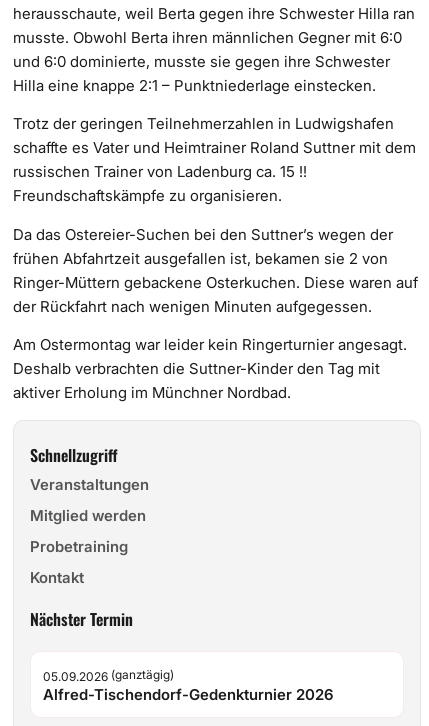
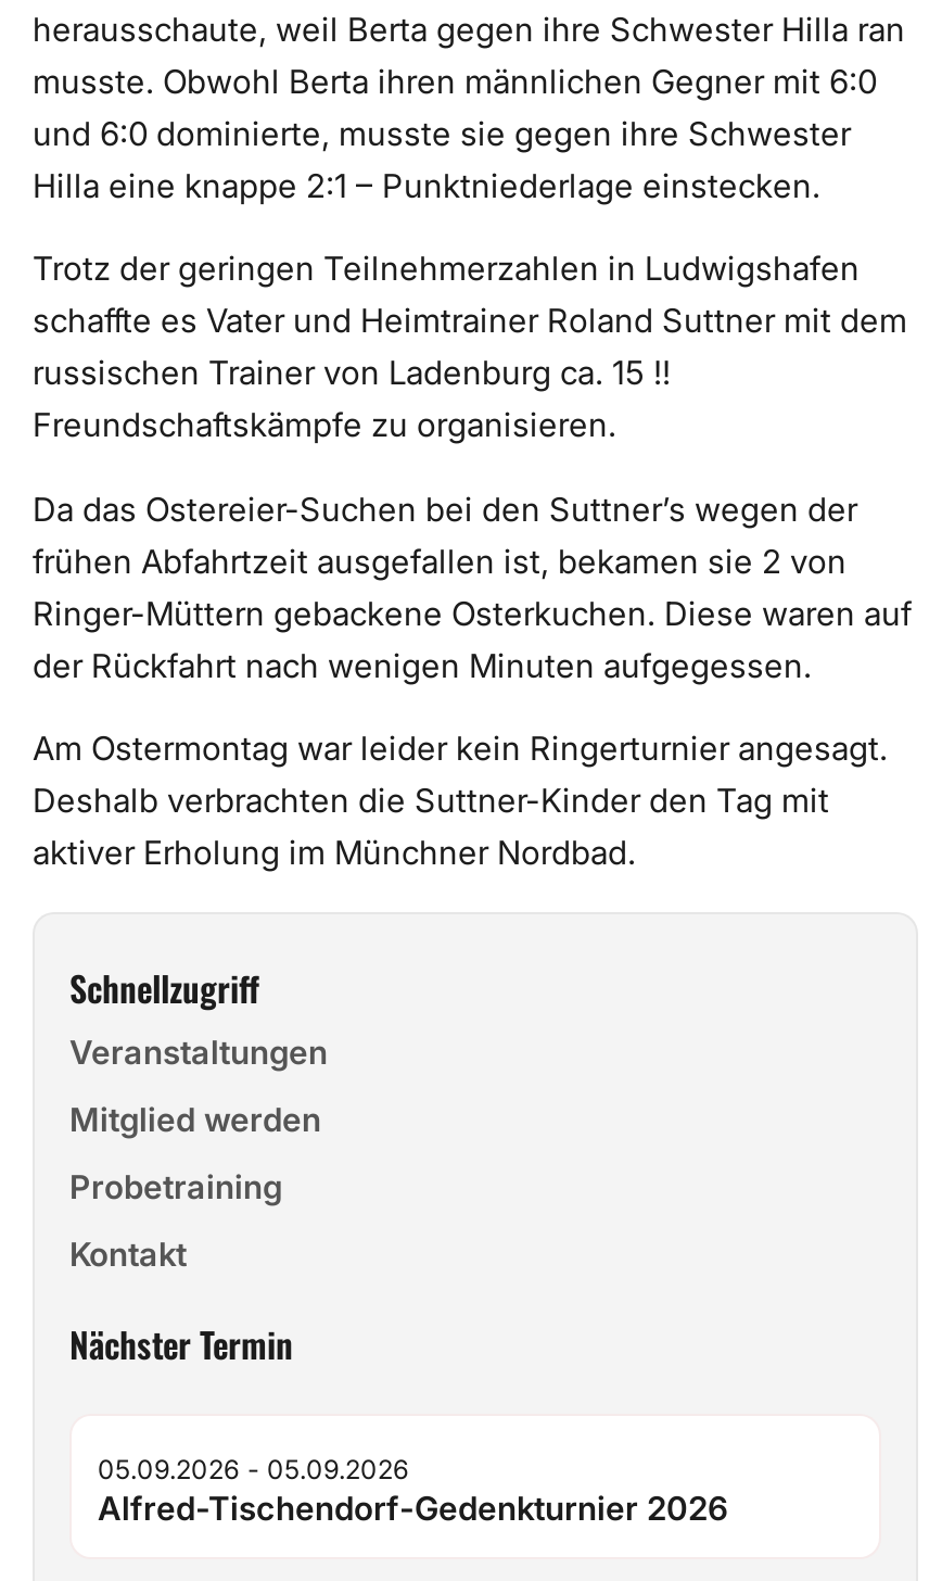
[43,666,174,683] 05.09.2026 (ganztägig) -> [98,1452,408,1484] 05.09.2026 - 05.09.2026

